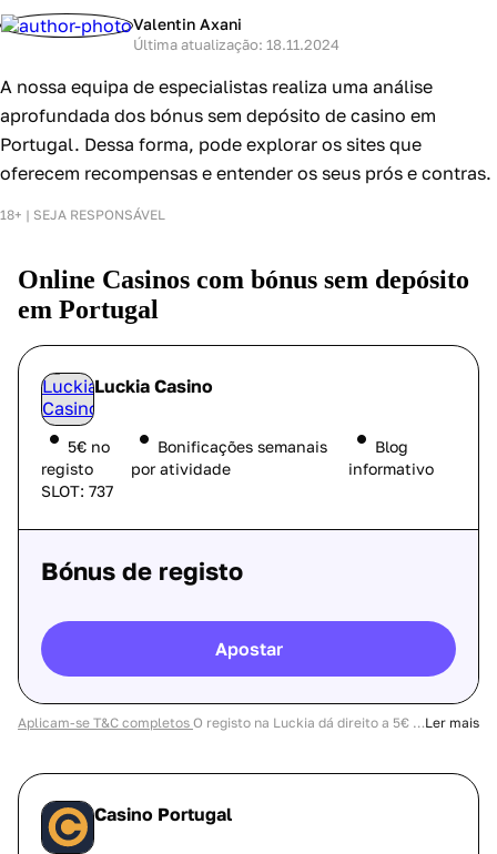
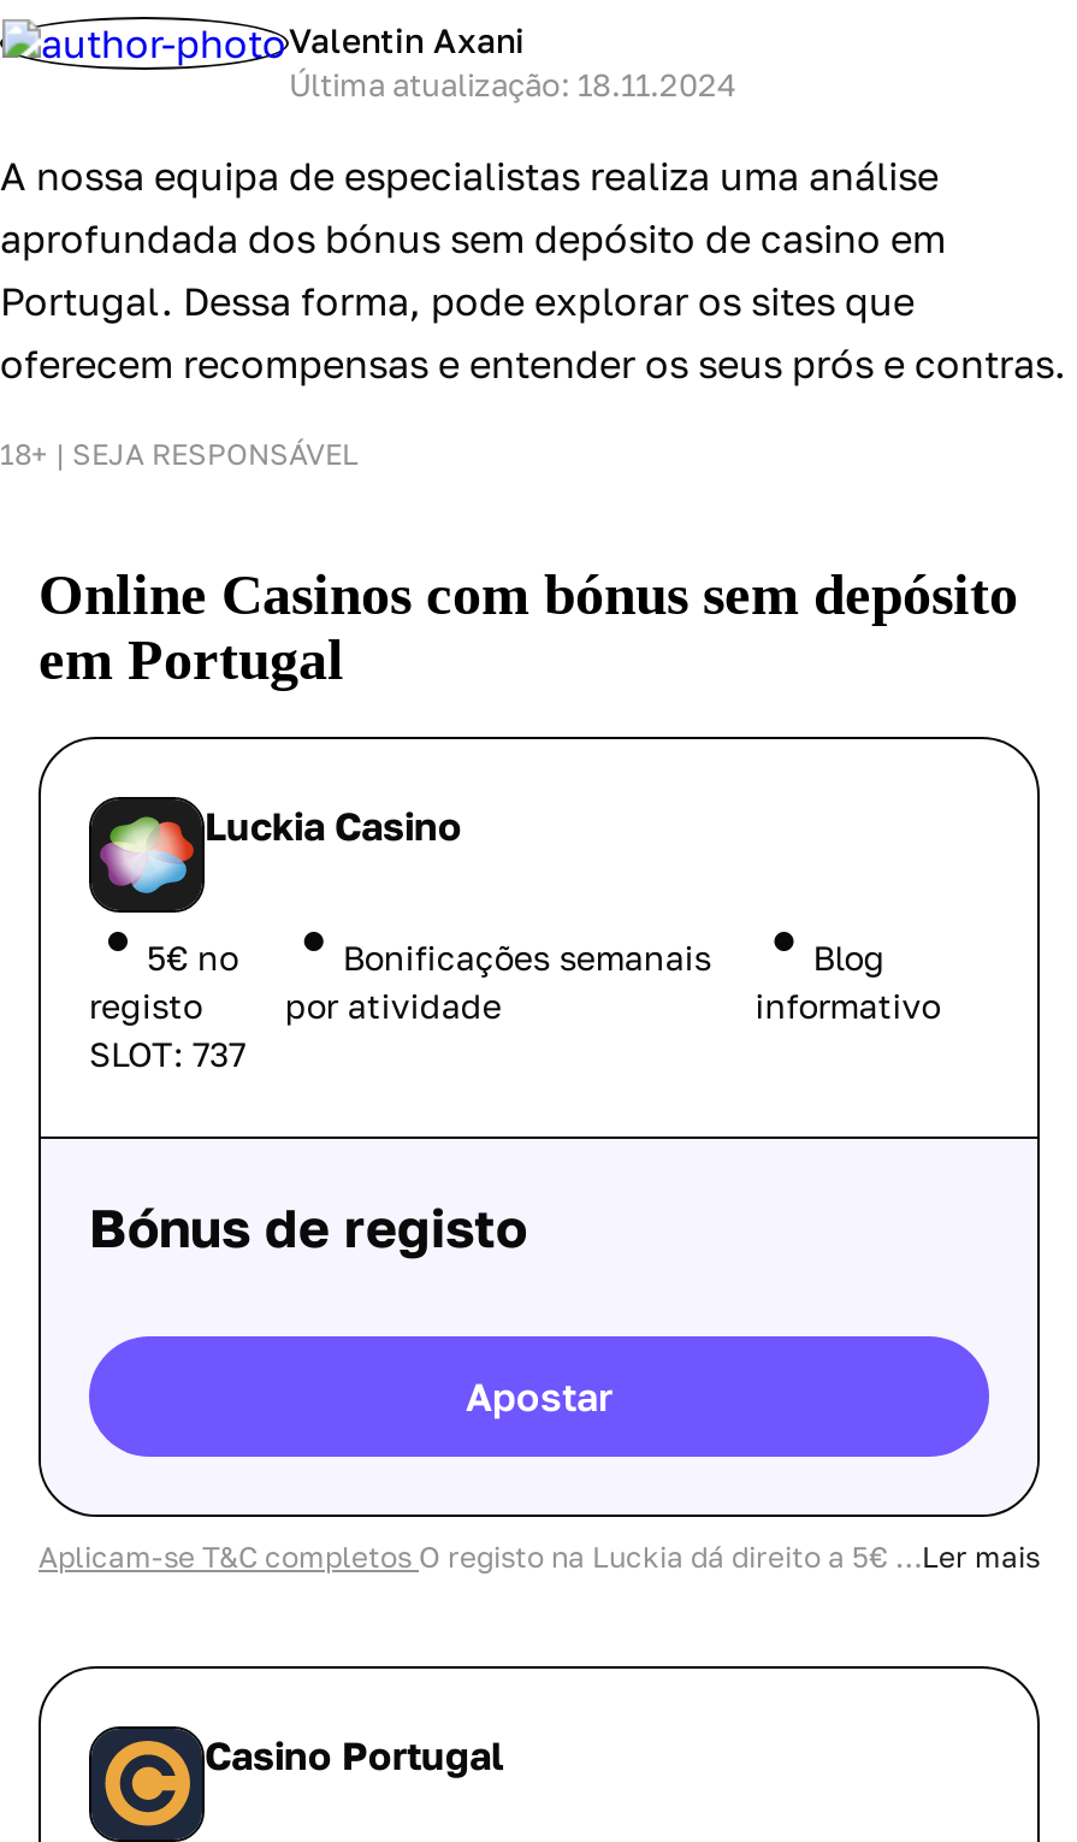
[41,373,94,426] [image] -> [89,797,205,913] [image]

